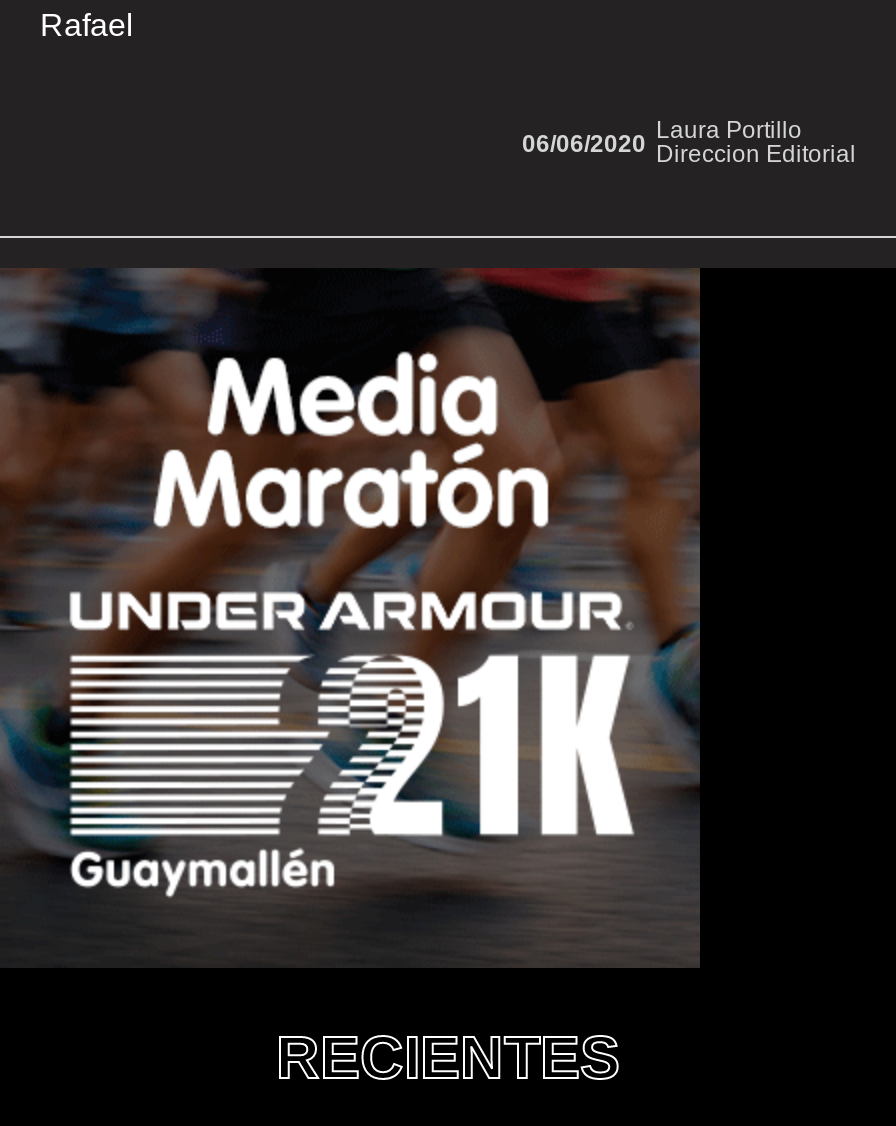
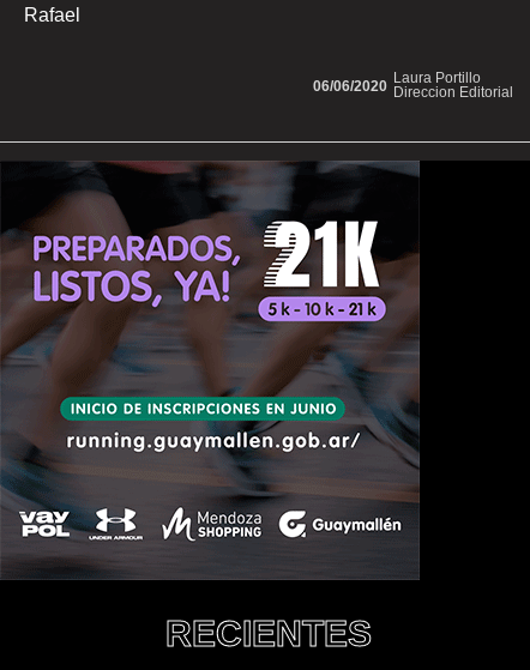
[6,268,700,926] [image] -> [4,161,418,556] [image]

